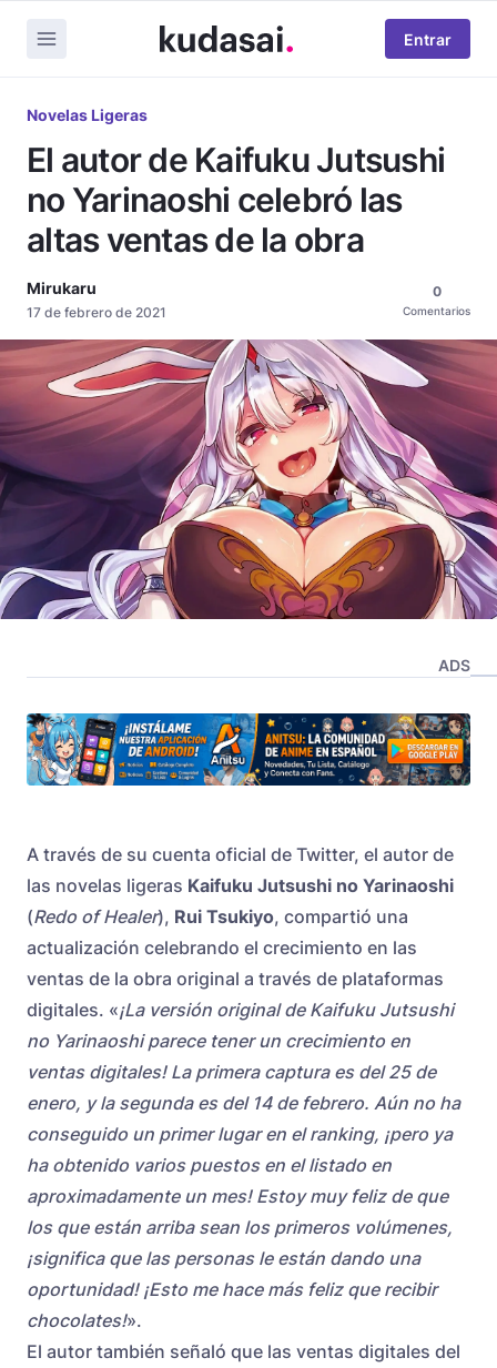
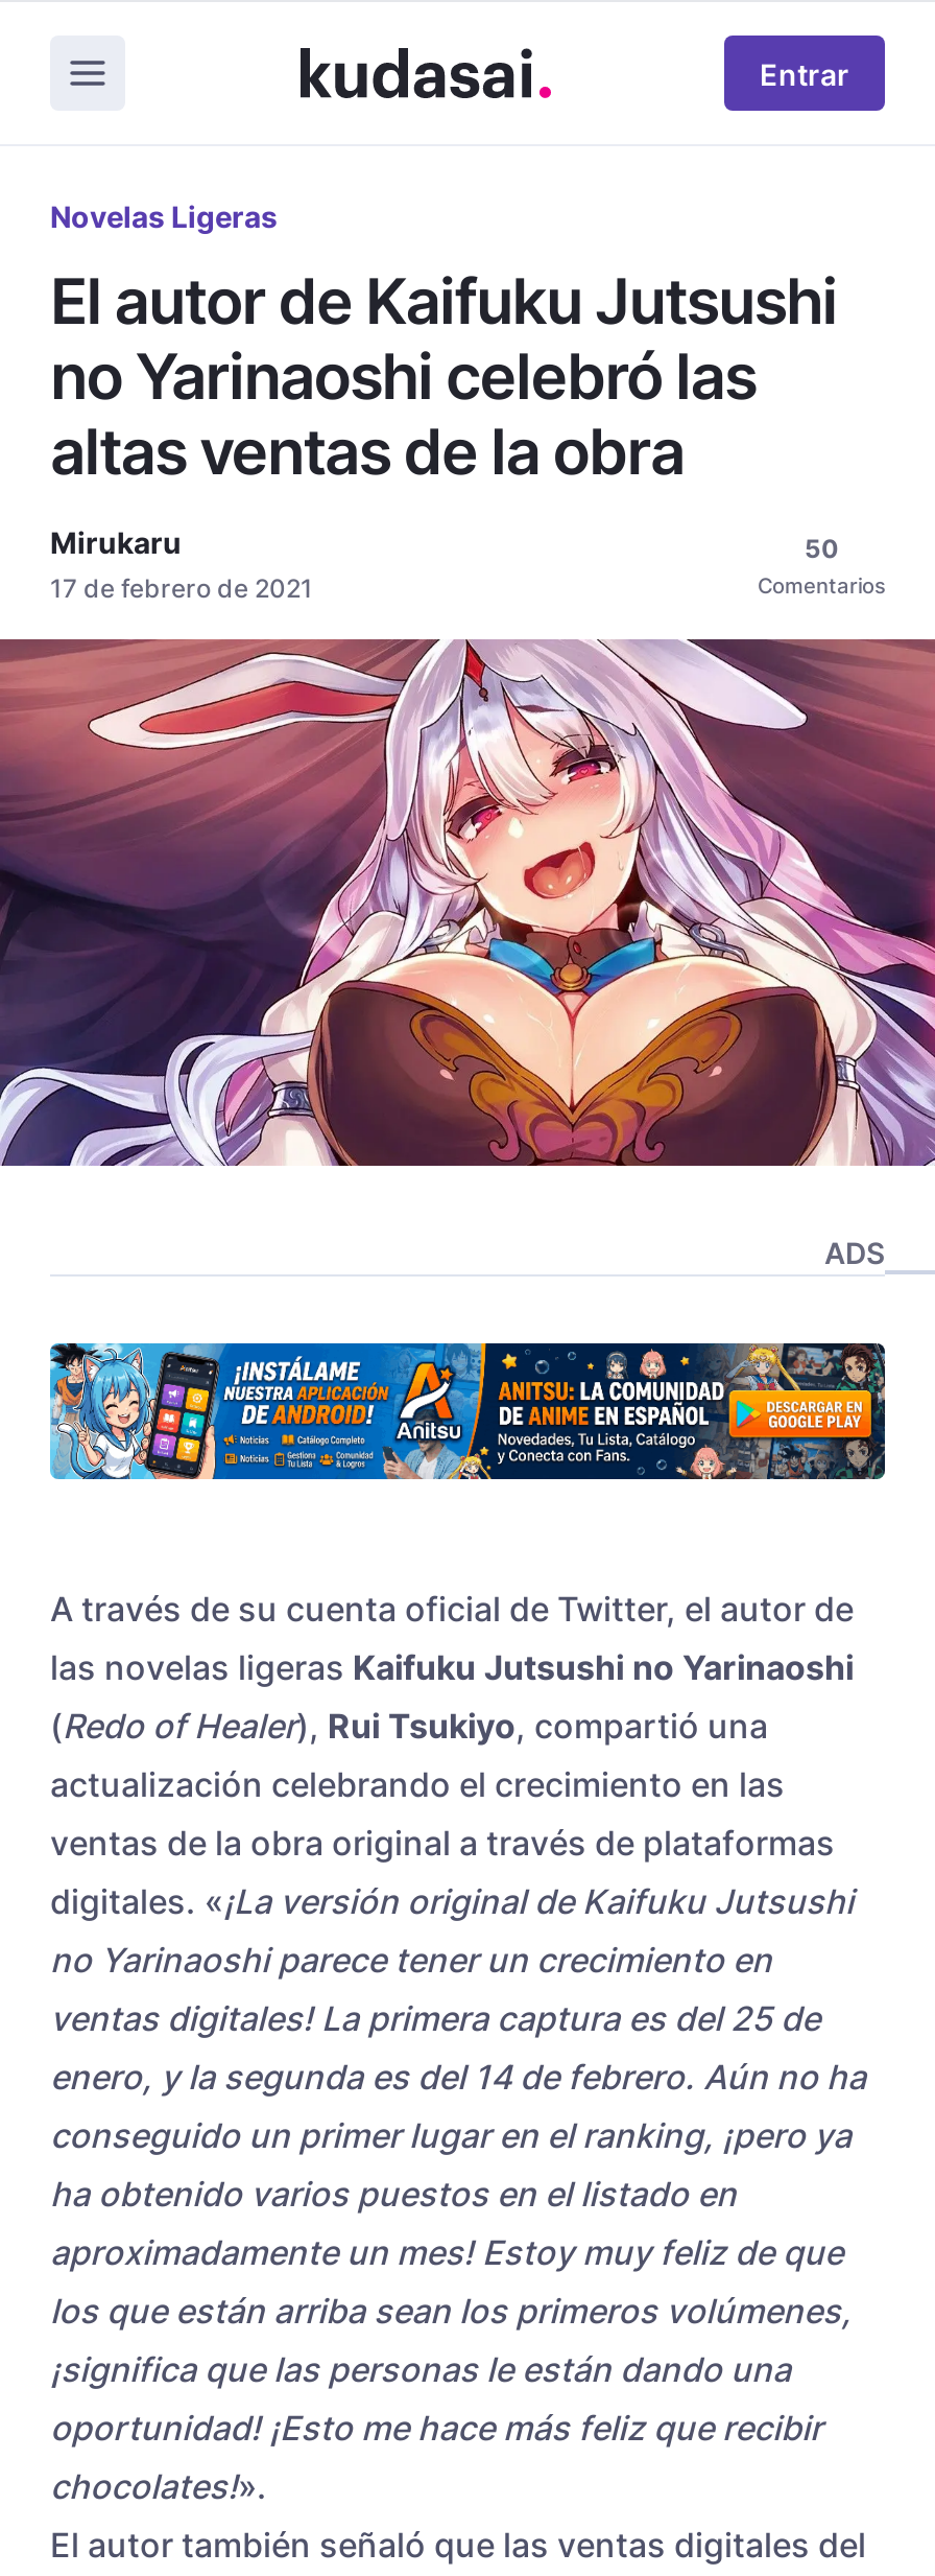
[432,283,441,300] 0 -> [805,533,838,564] 50

